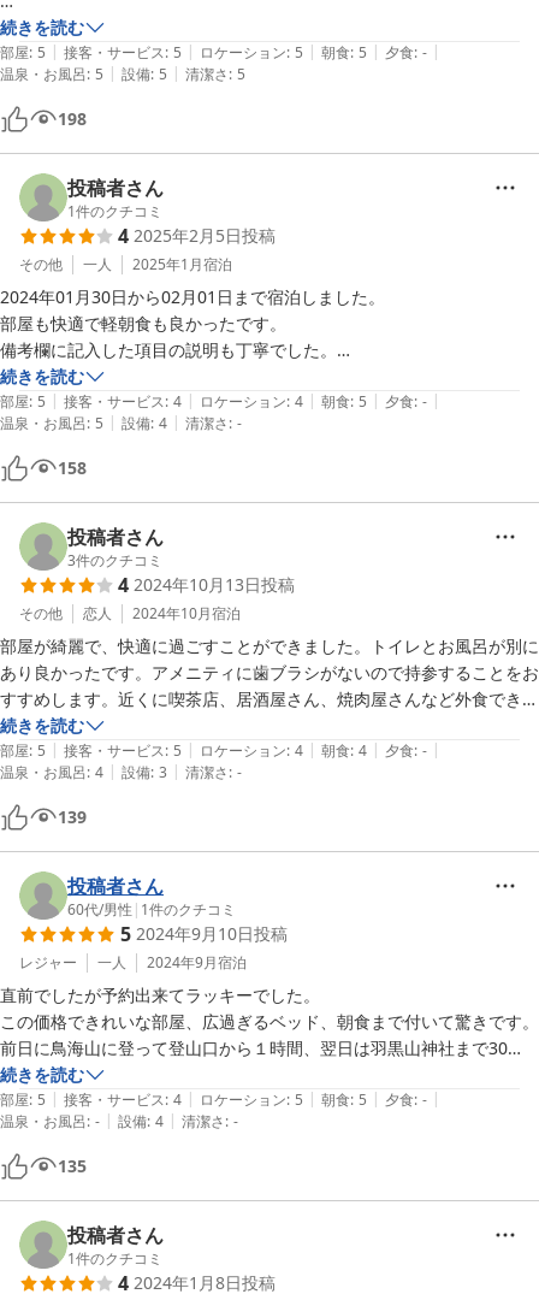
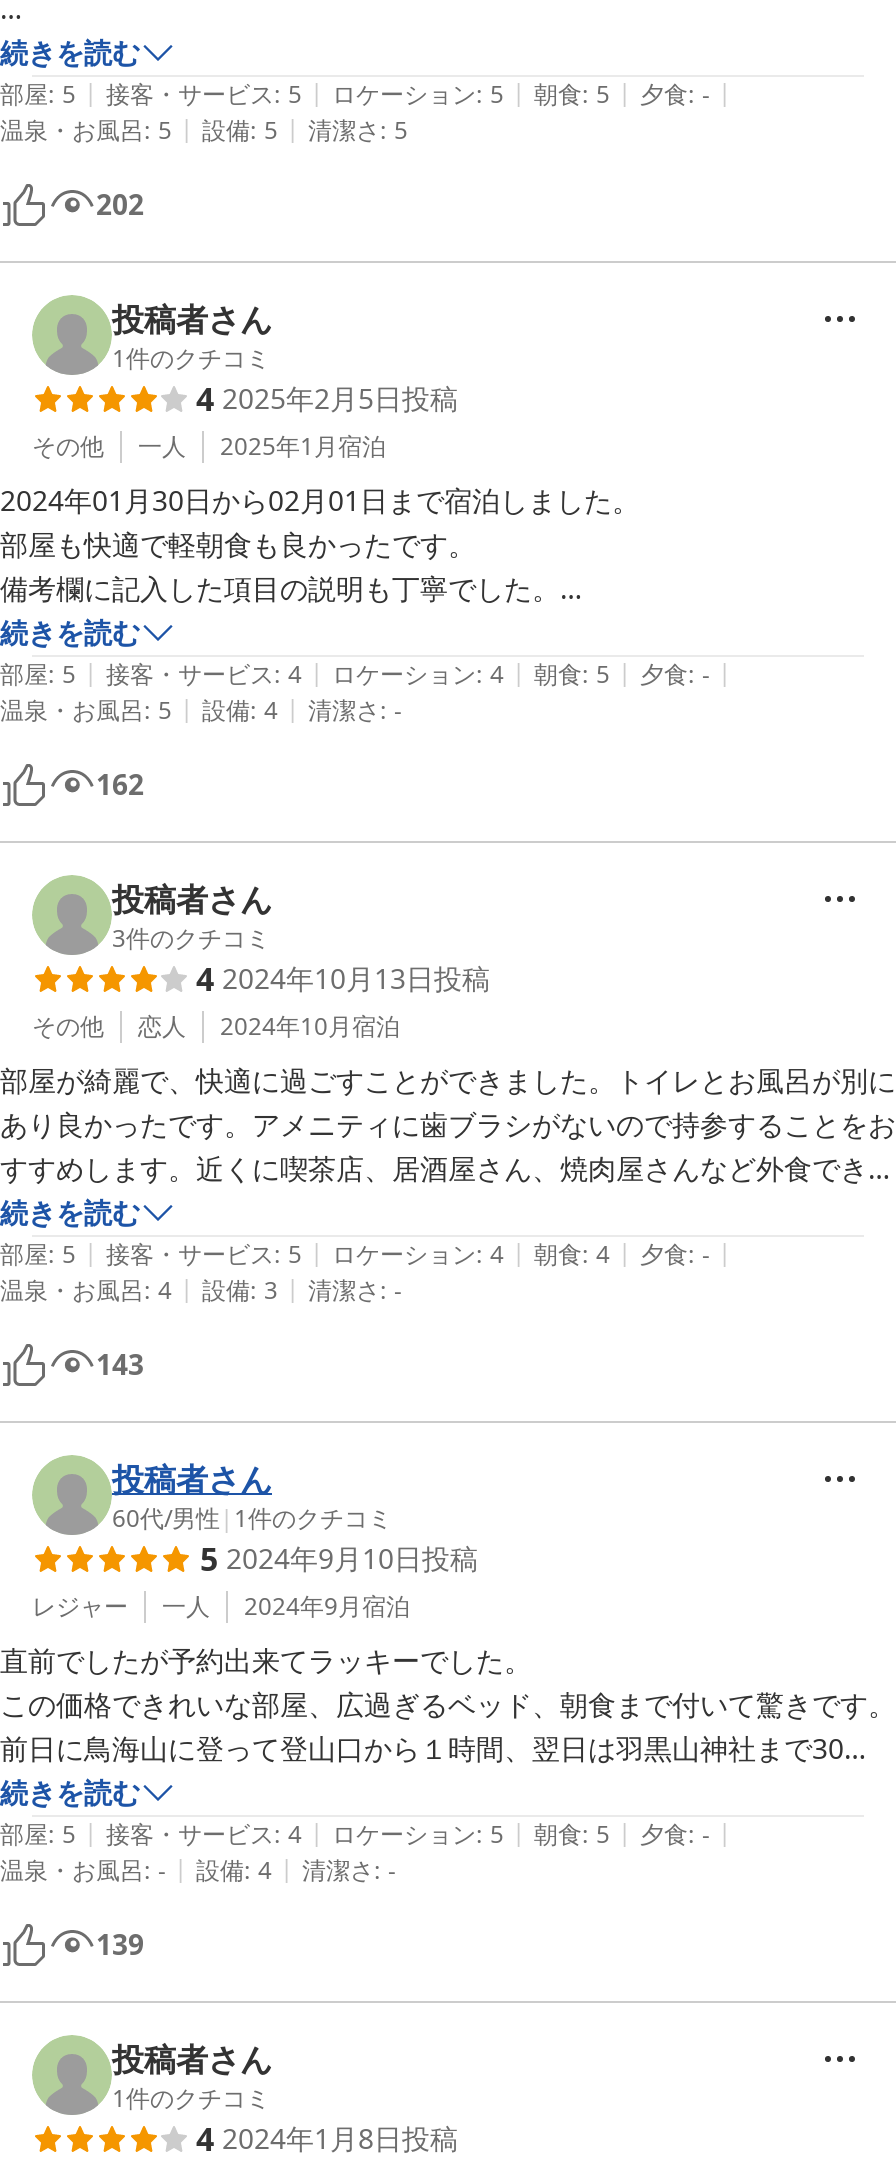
[58,107,87,130] 198 -> [96,185,144,223] 202
[58,456,87,479] 158 -> [96,765,144,803] 162
[58,805,87,828] 139 -> [96,1345,144,1383] 143
[58,1154,87,1177] 135 -> [96,1925,144,1963] 139

